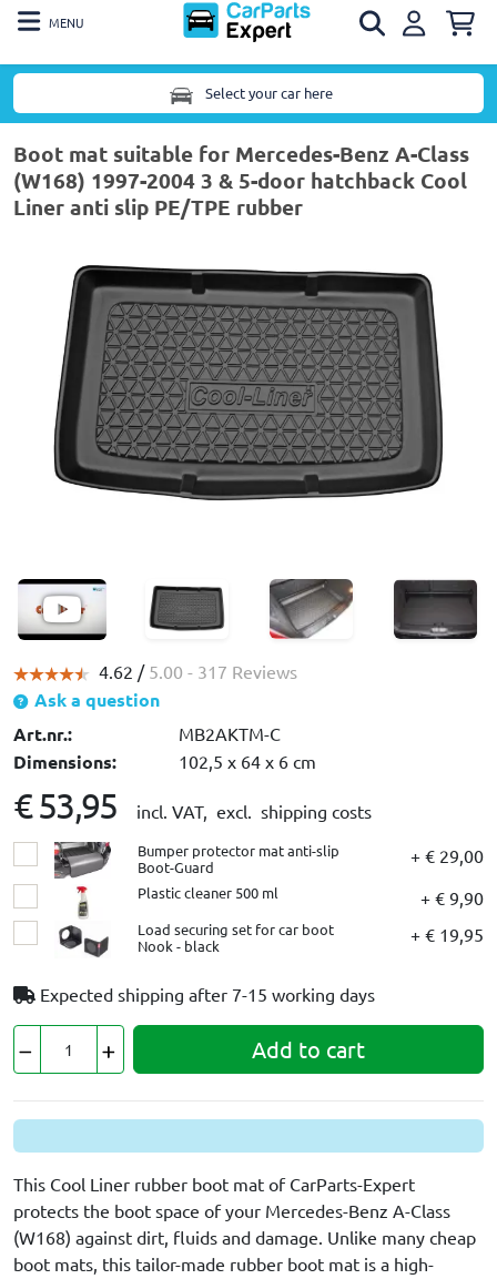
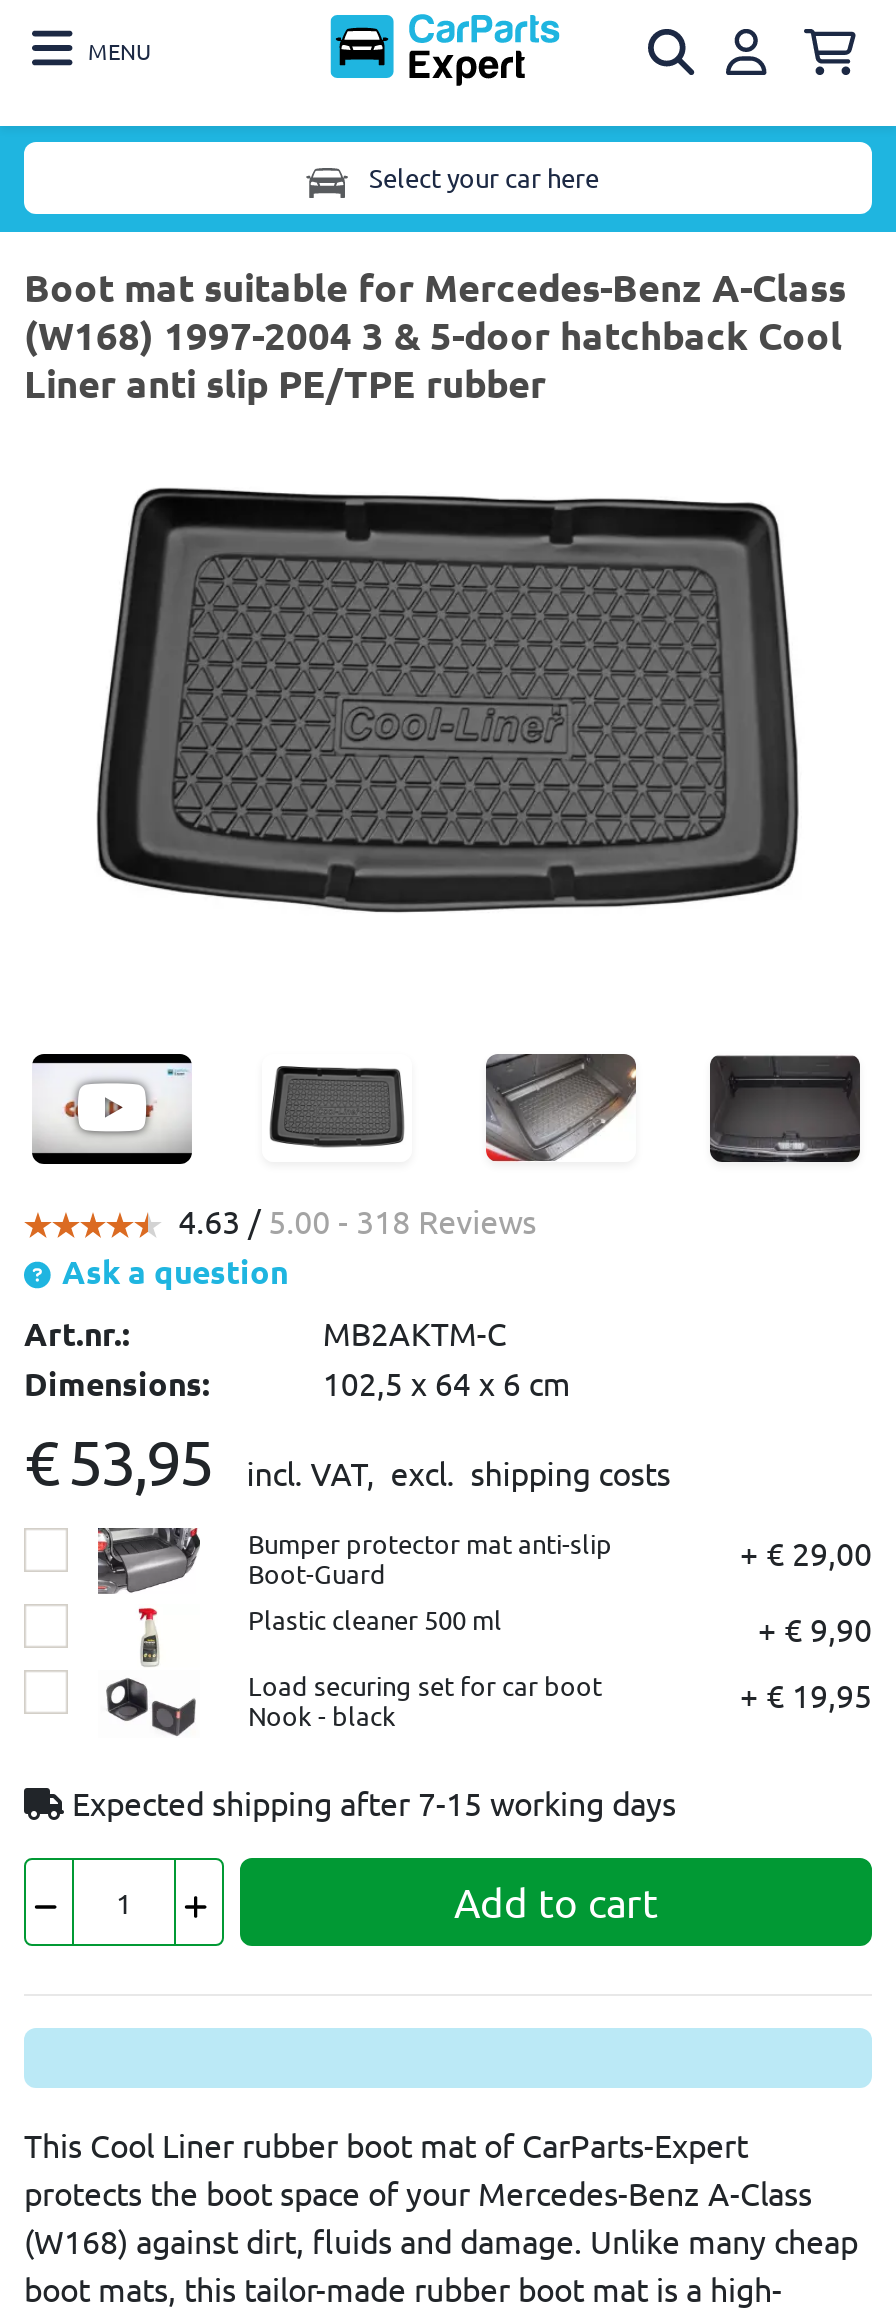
[99,660,297,682] 4.62 / 5.00 - 317 Reviews -> [178,1199,536,1239] 4.63 / 5.00 - 318 Reviews

